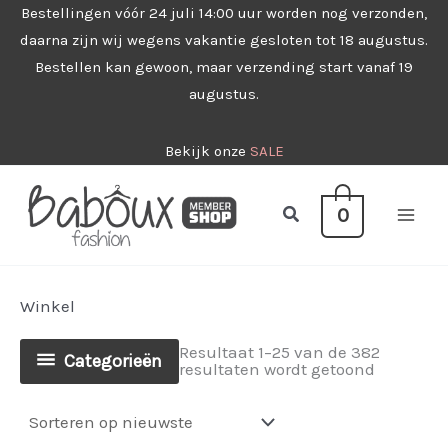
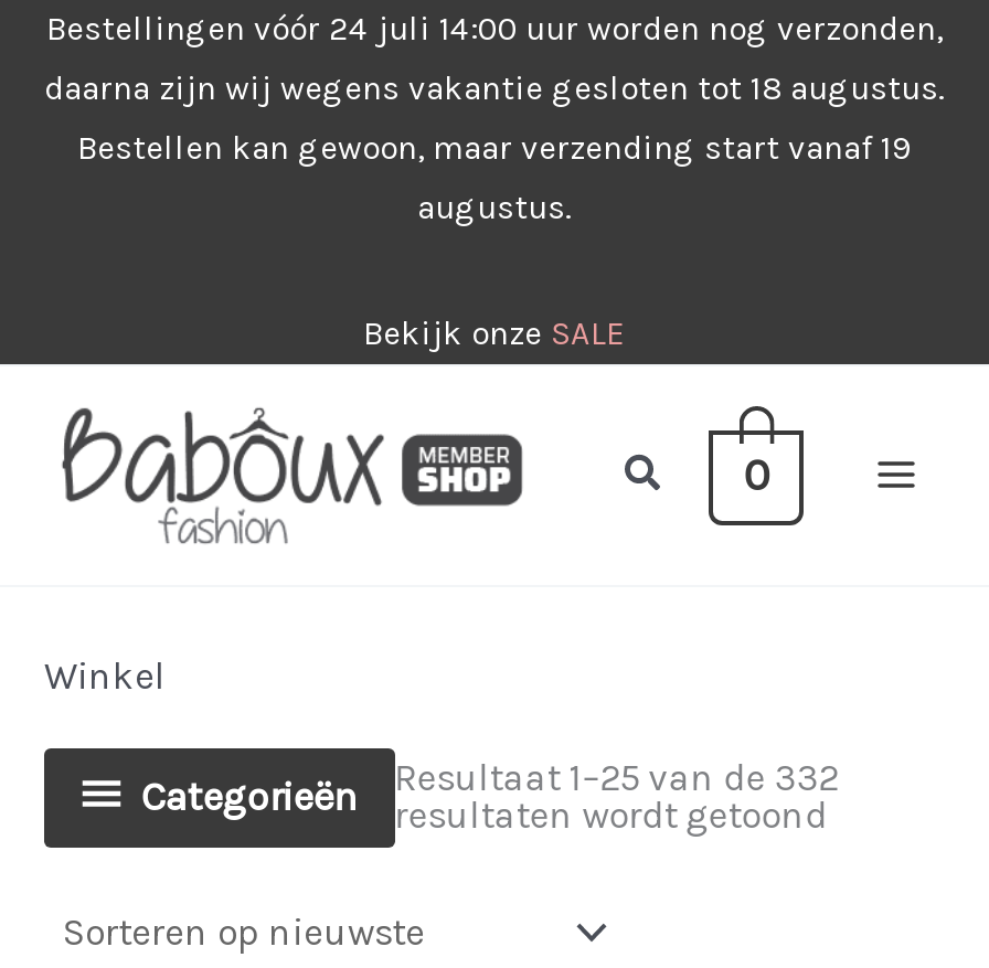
[179,342,380,362] Resultaat 1–25 van de 382 -> [395,756,838,800] Resultaat 1–25 van de 332

